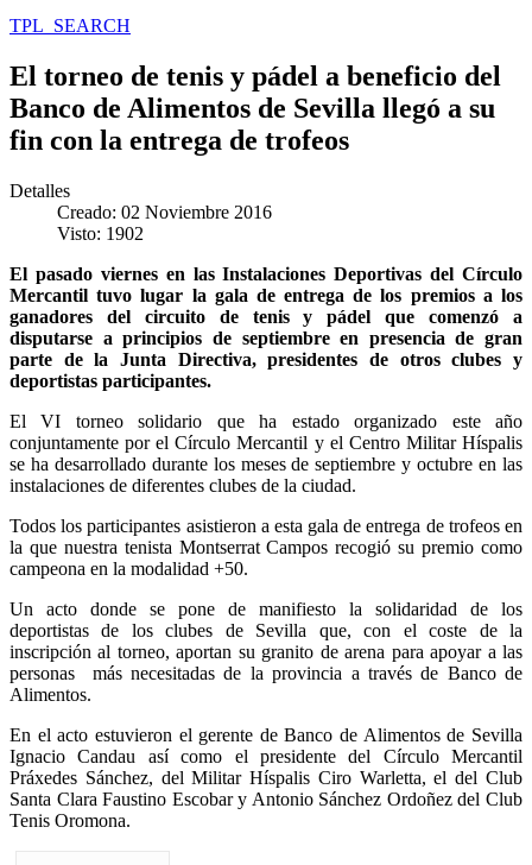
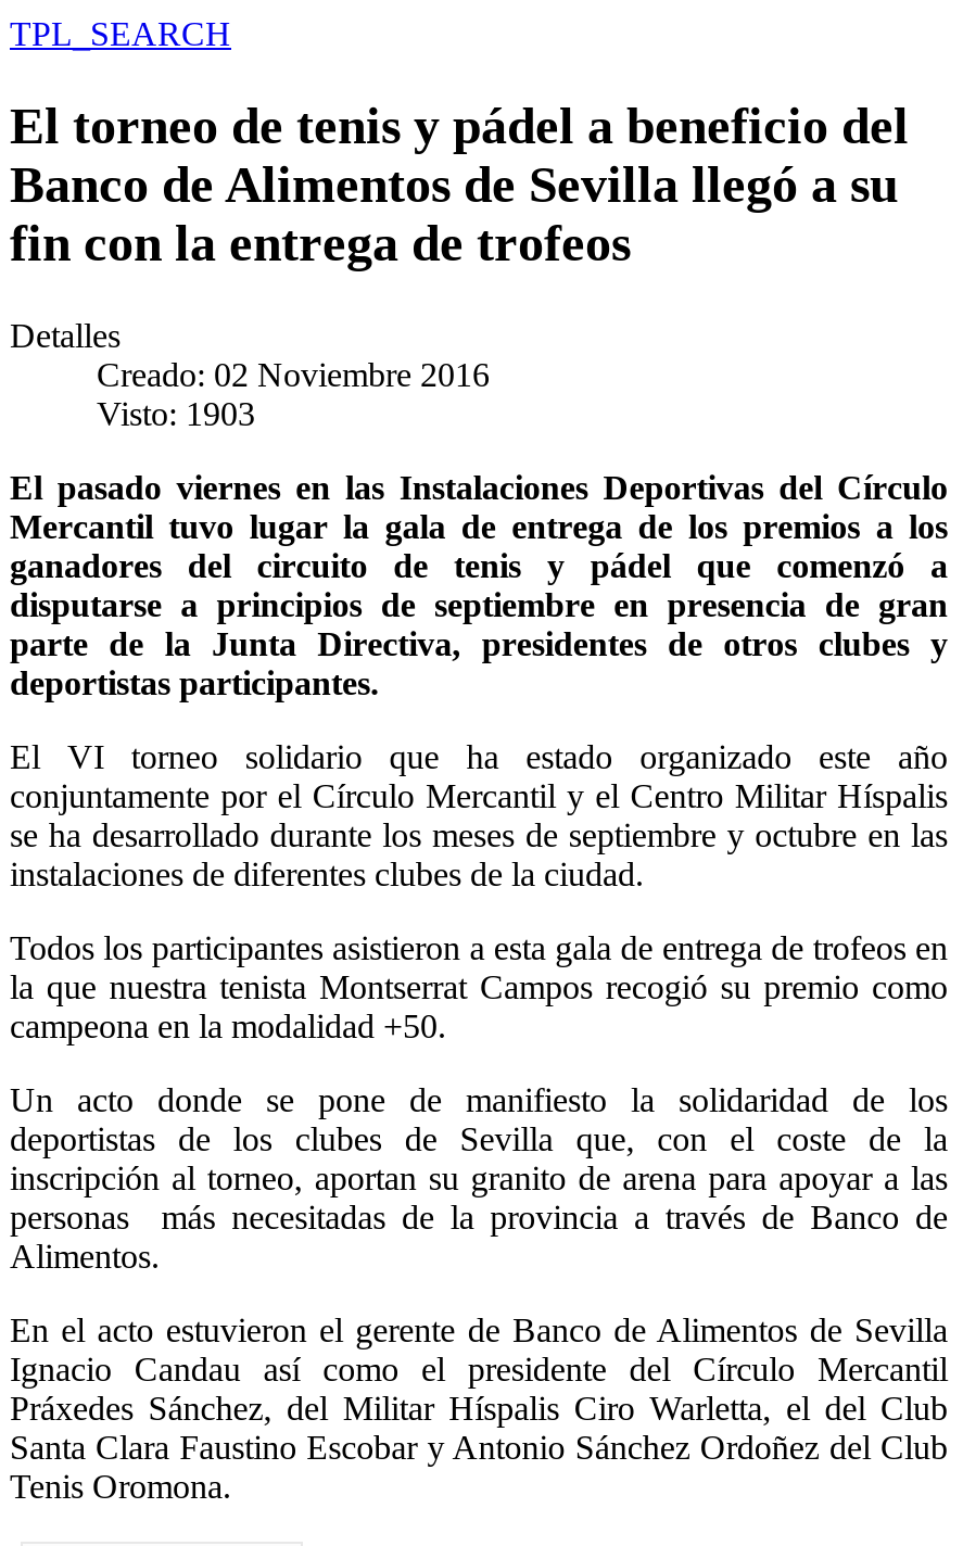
[57,223,144,243] Visto: 1902 -> [97,395,255,432] Visto: 1903

